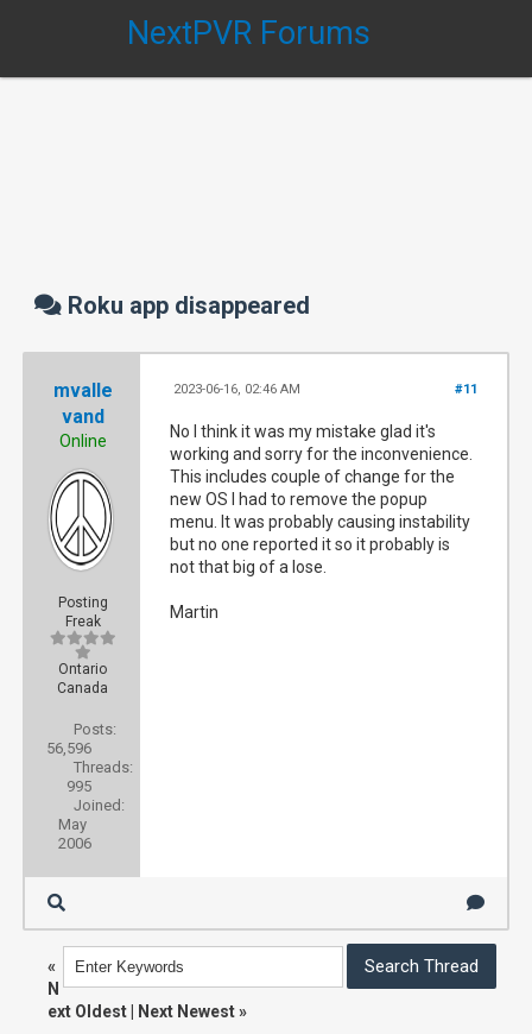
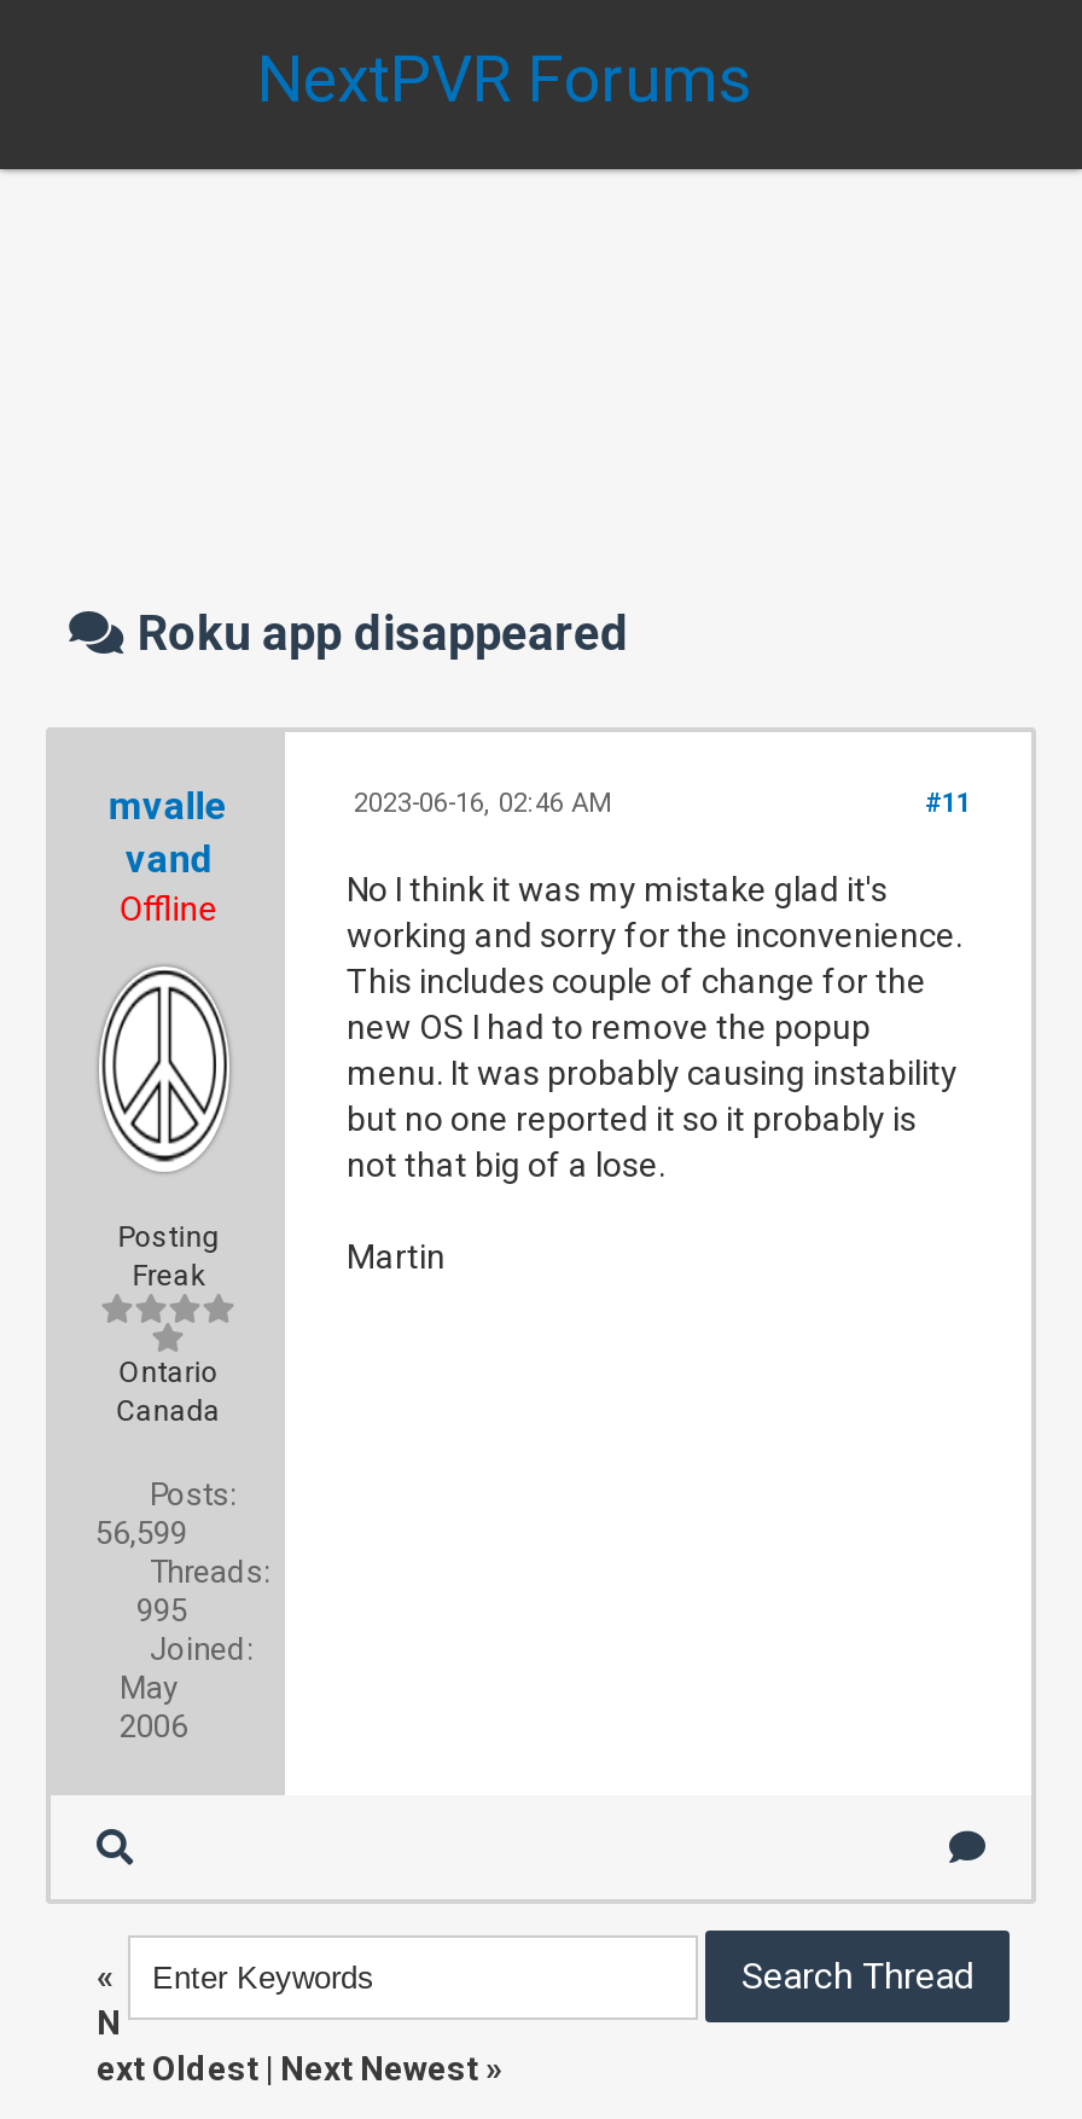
[59,431,107,450] Online -> [119,889,218,928] Offline
[47,739,92,757] 56,596 -> [95,1515,187,1551] 56,599

